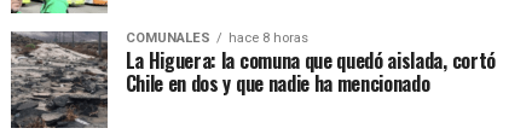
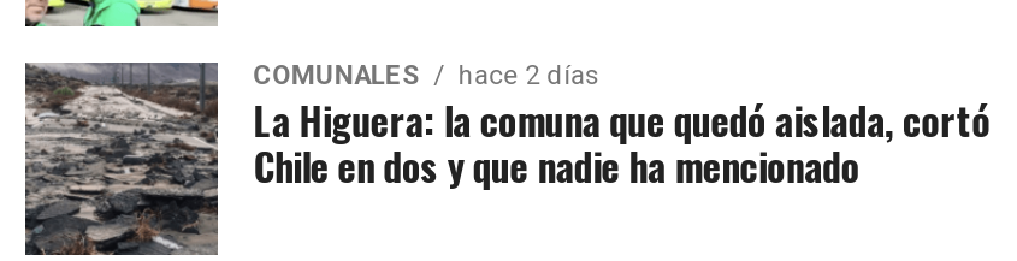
[125,30,308,46] COMUNALES hace 8 horas -> [253,60,600,91] COMUNALES hace 2 días

